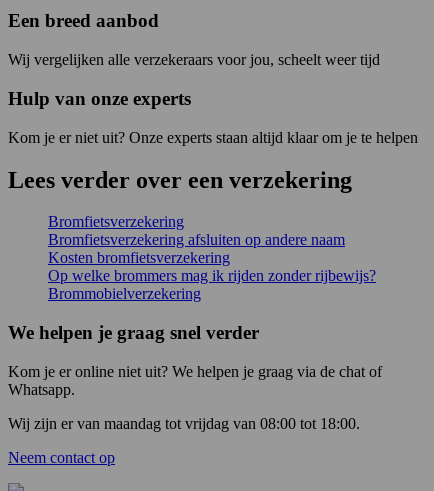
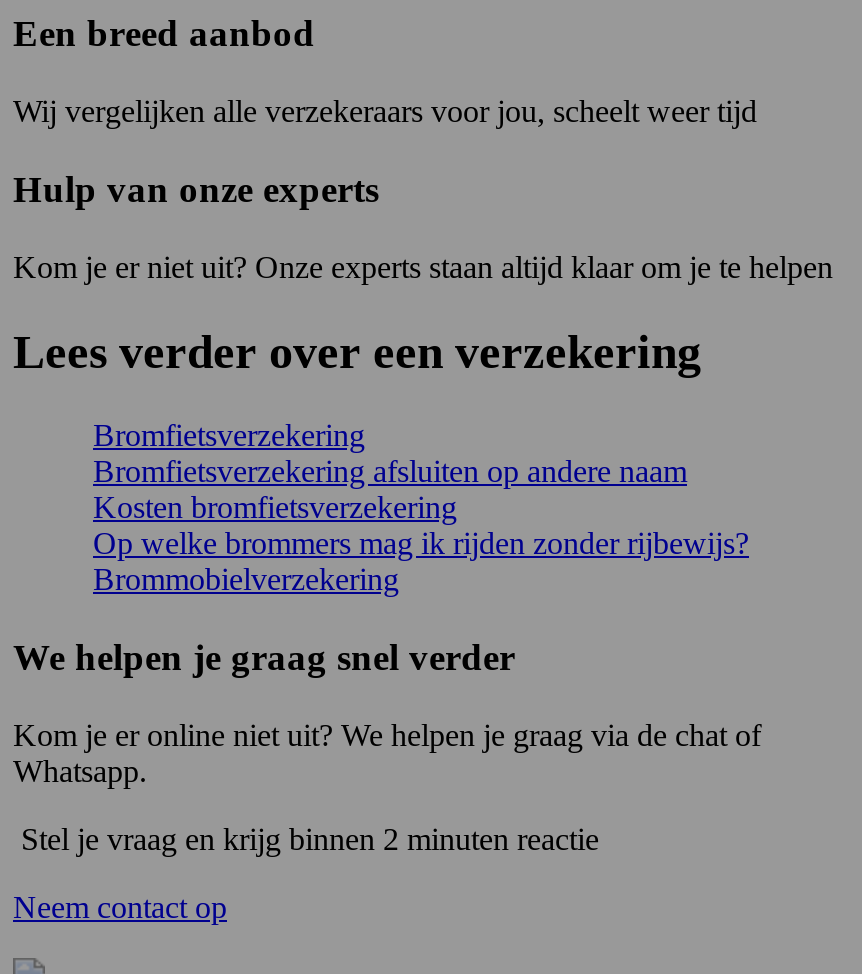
[8,415,360,432] Wij zijn er van maandag tot vrijdag van 08:00 tot 18:00. -> [13,822,599,856] Stel je vraag en krijg binnen 2 minuten reactie

